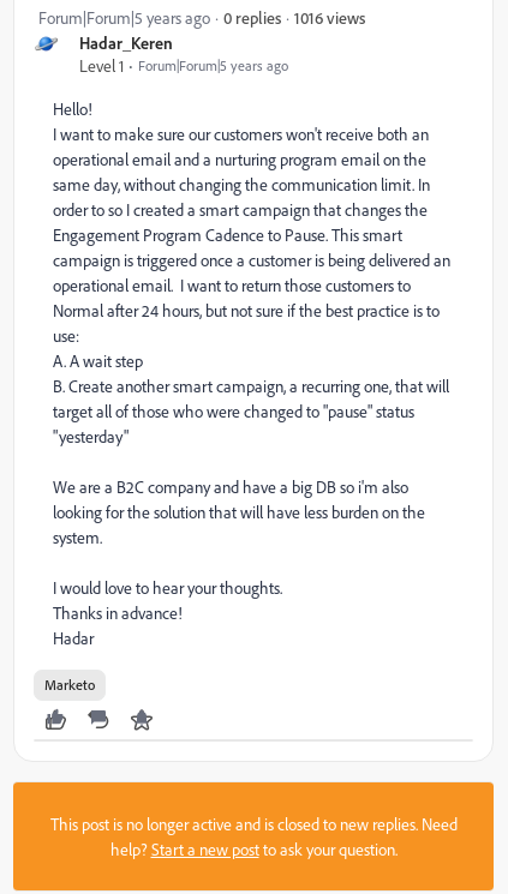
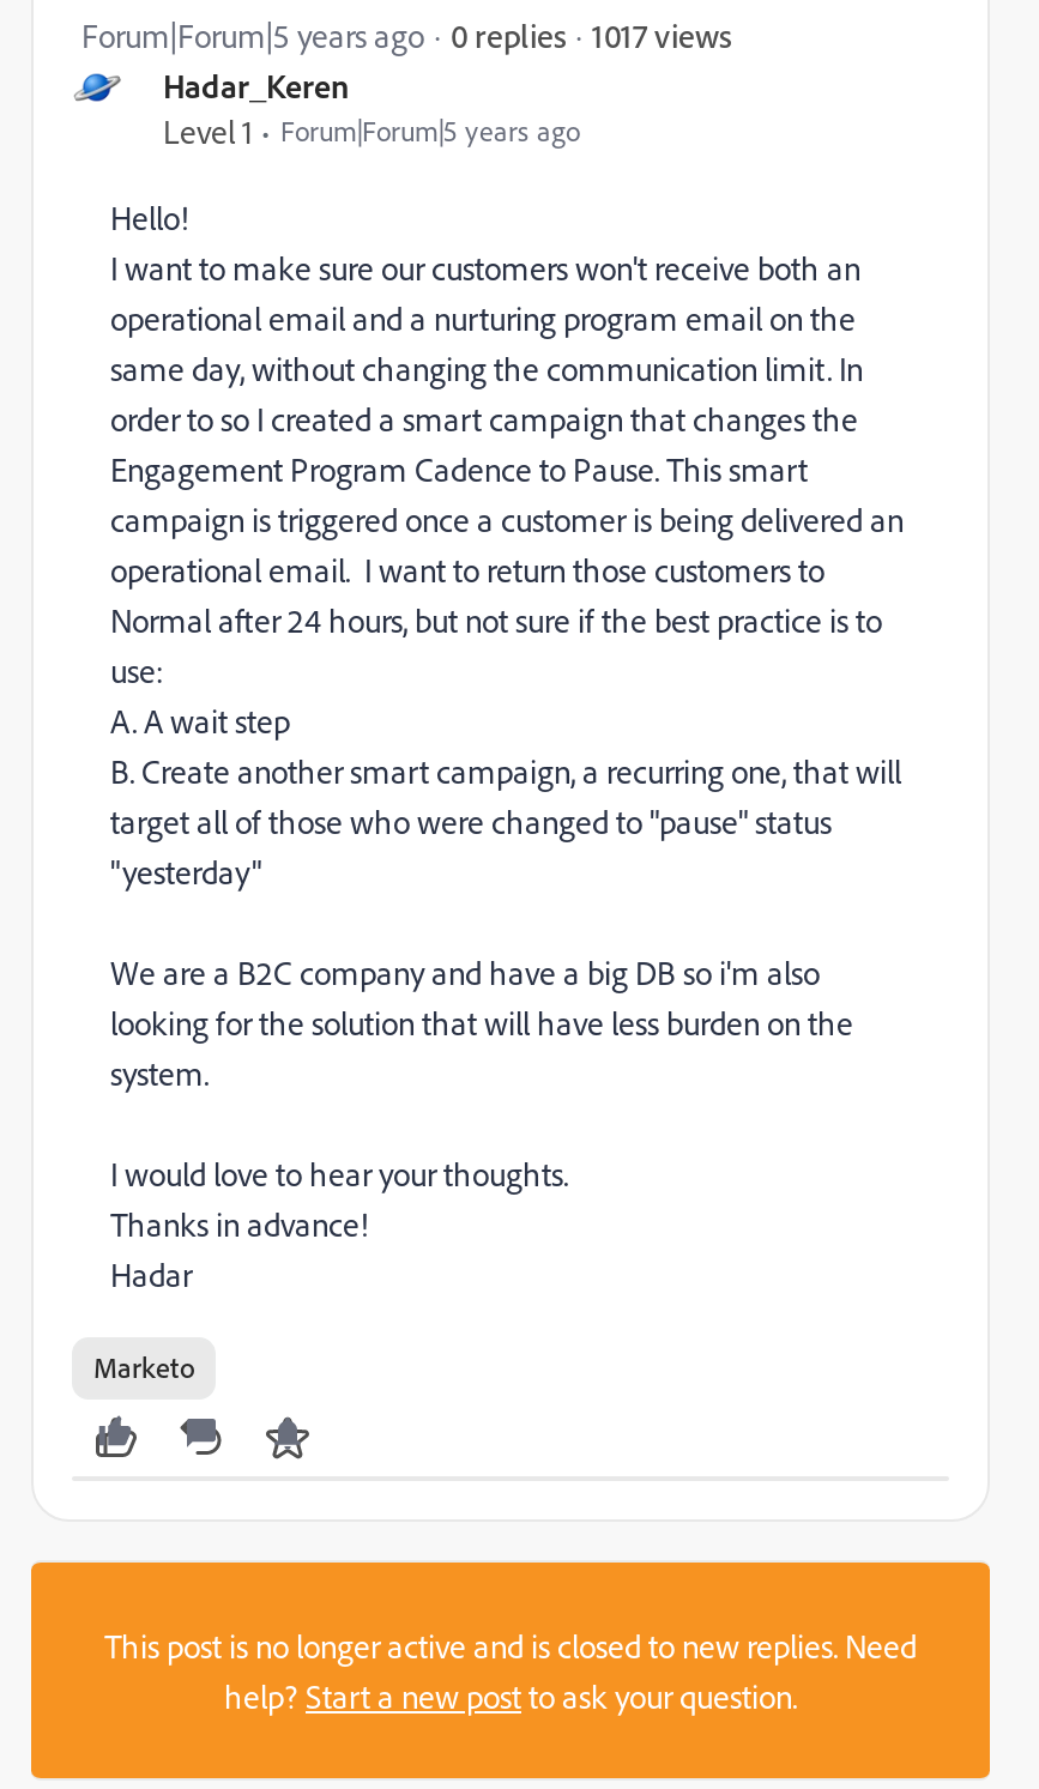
[294,7,365,27] 1016 views -> [592,13,731,54] 1017 views

